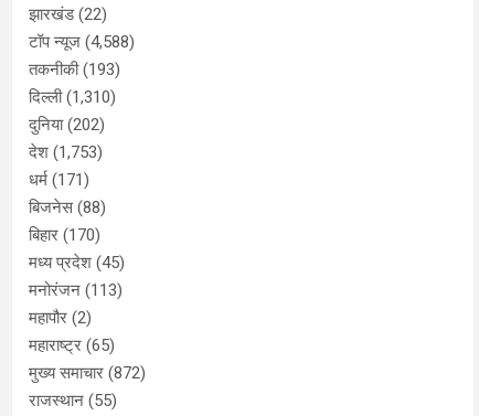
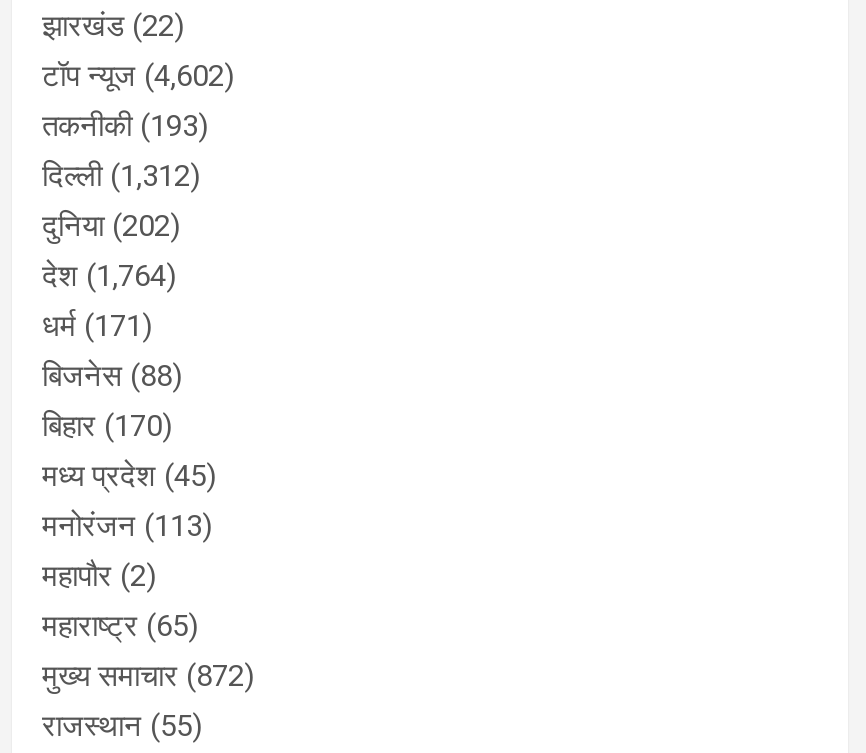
[29,32,135,52] टॉप न्यूज (4,588) -> [42,57,234,93] टॉप न्यूज (4,602)
[29,87,116,107] दिल्ली (1,310) -> [42,157,200,193] दिल्ली (1,312)
[29,142,103,162] देश (1,753) -> [42,257,176,293] देश (1,764)

